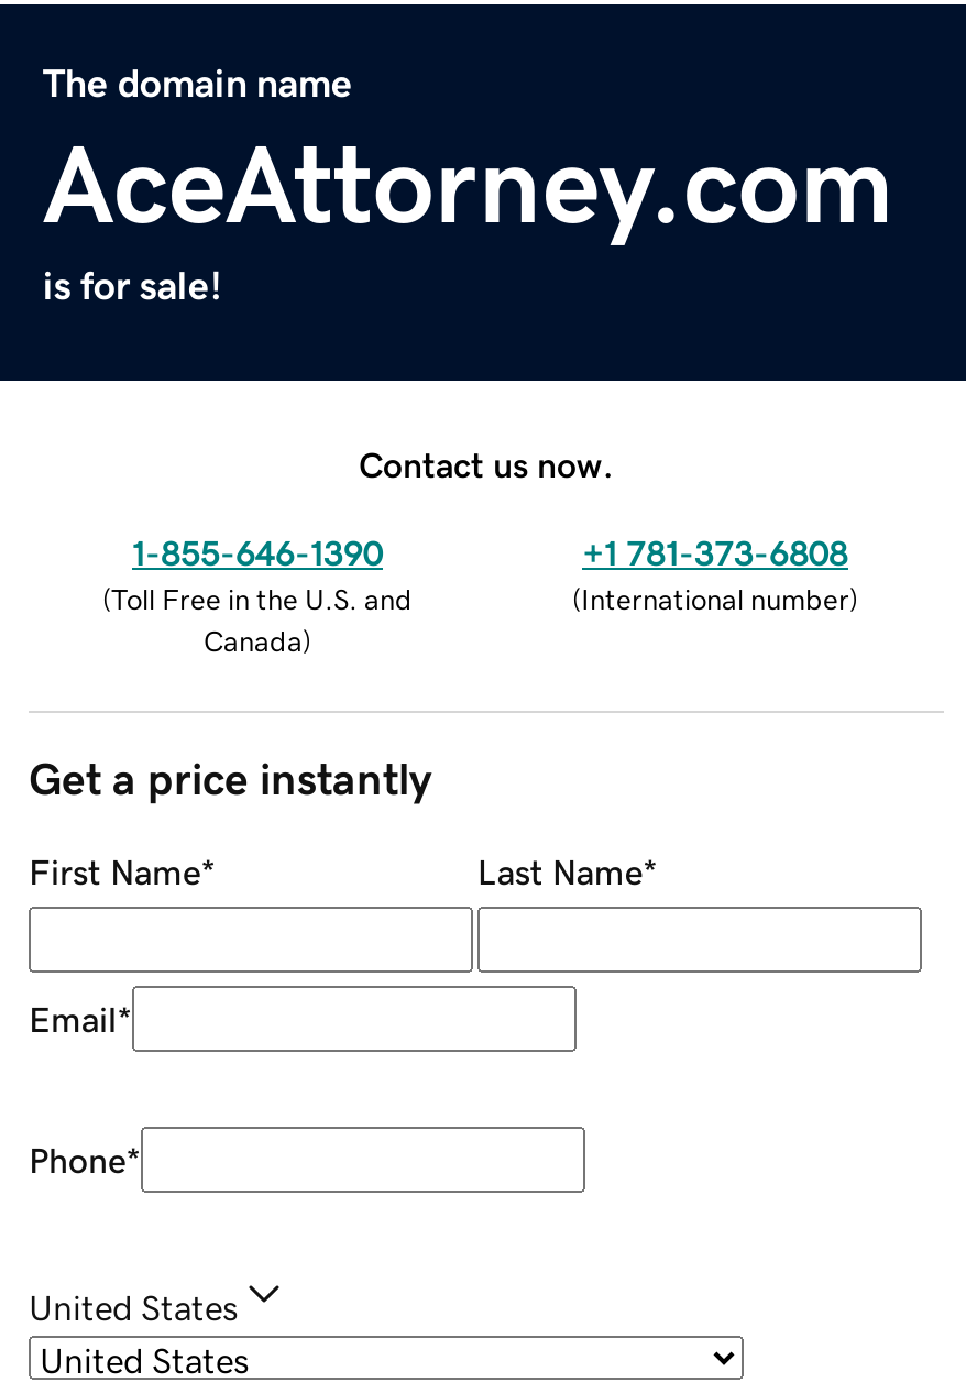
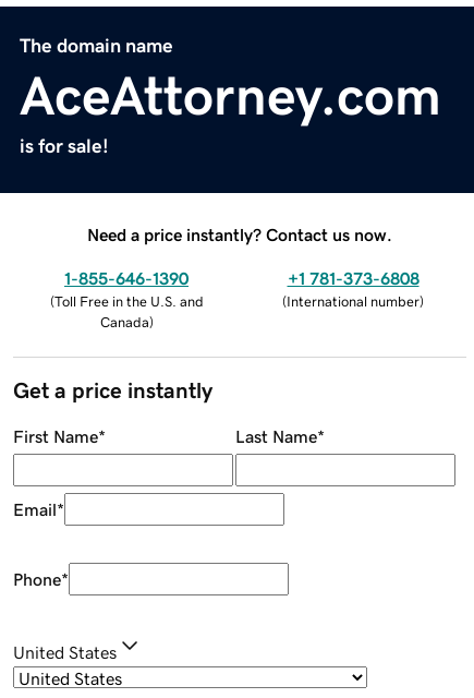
[359,446,614,481] Contact us now. -> [87,225,392,243] Need a price instantly? Contact us now.

